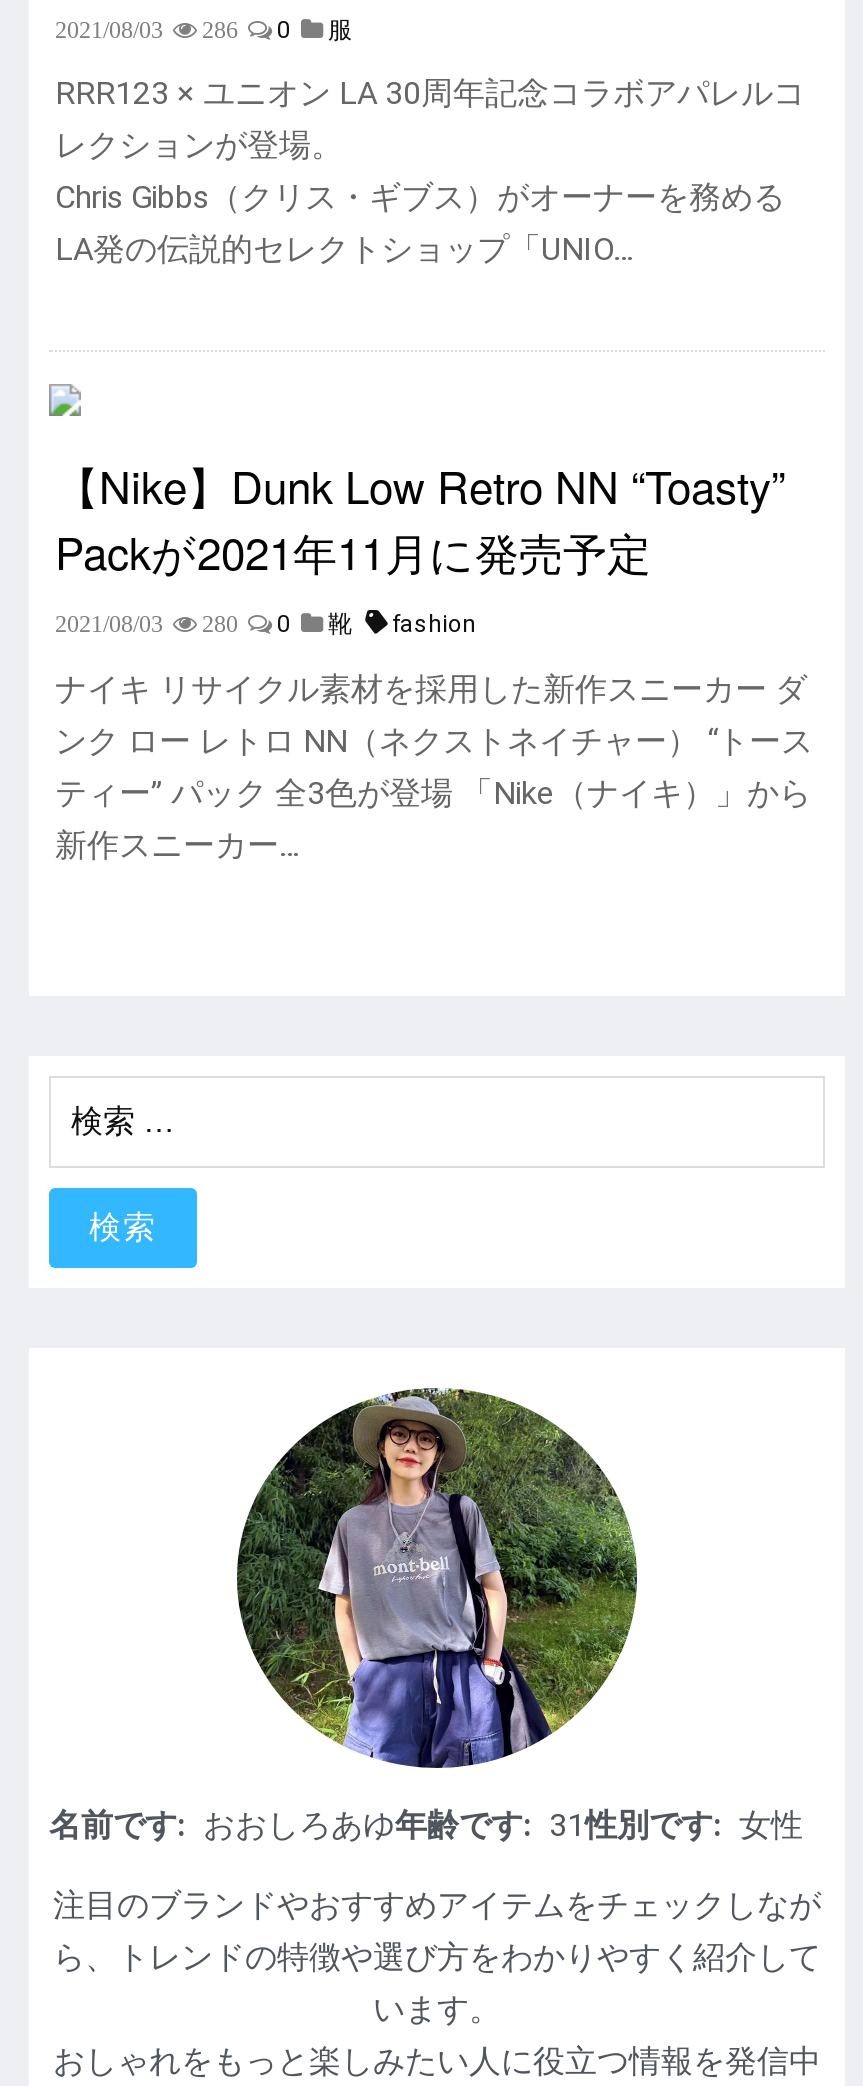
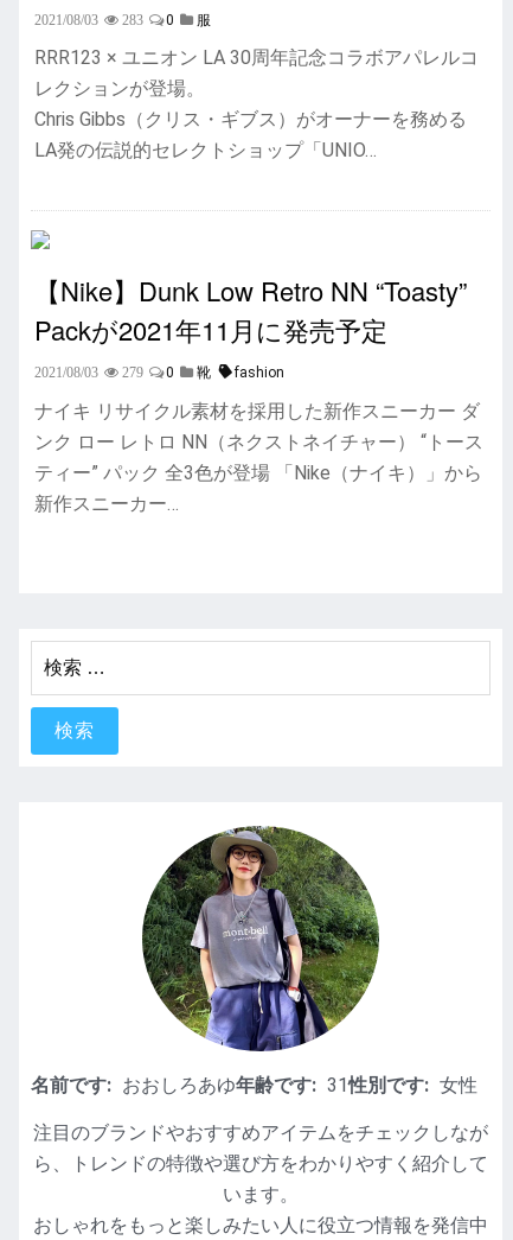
[55,16,352,44] 2021/08/03 286 0 服 -> [34,12,210,28] 2021/08/03 283 0 服
[202,612,238,636] 280 -> [121,365,143,380] 279

